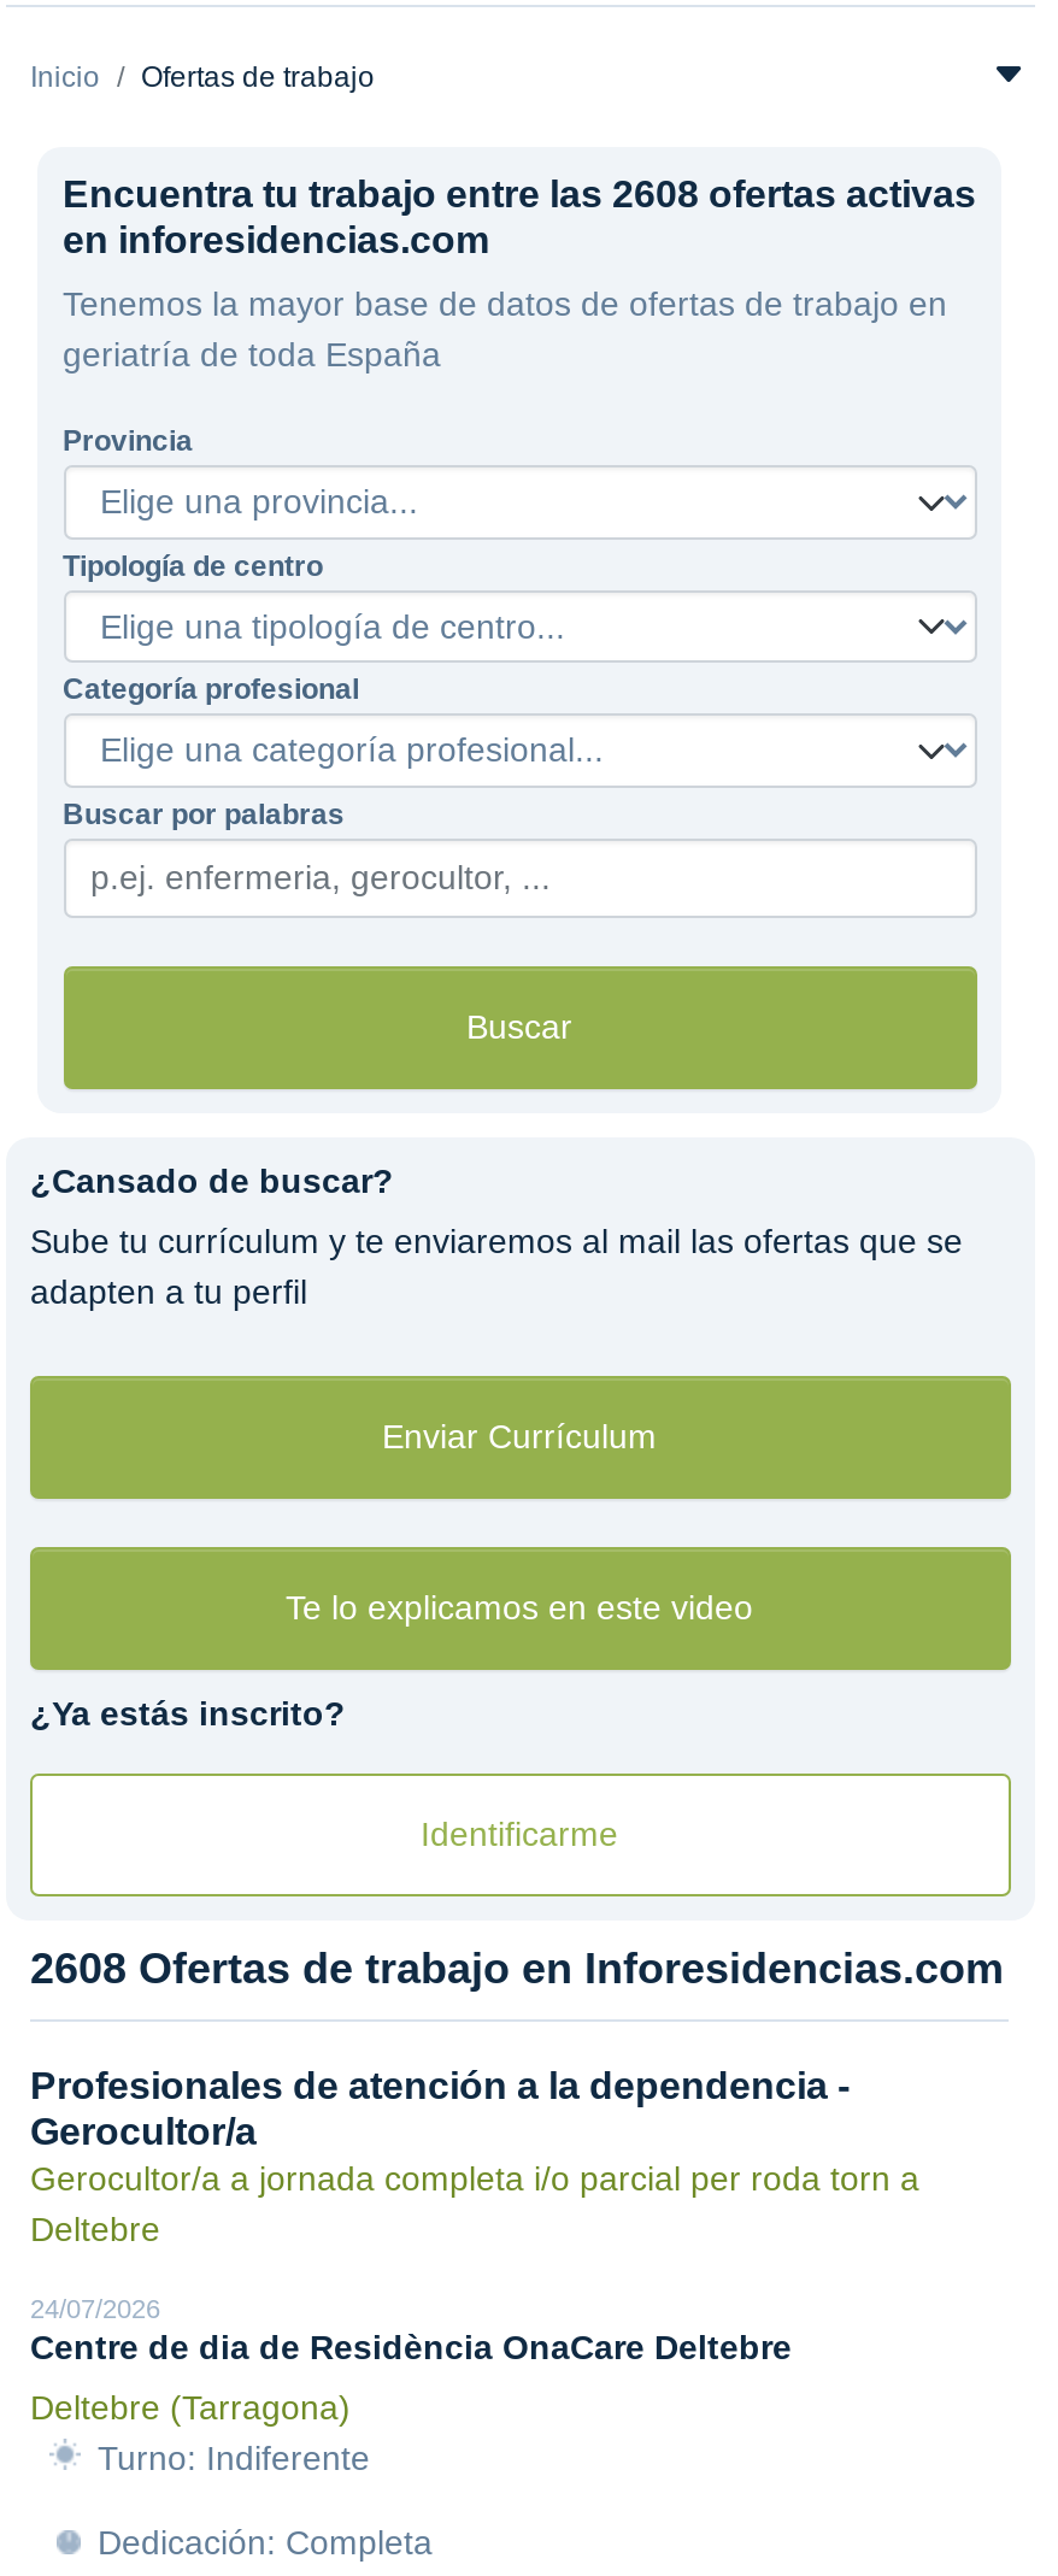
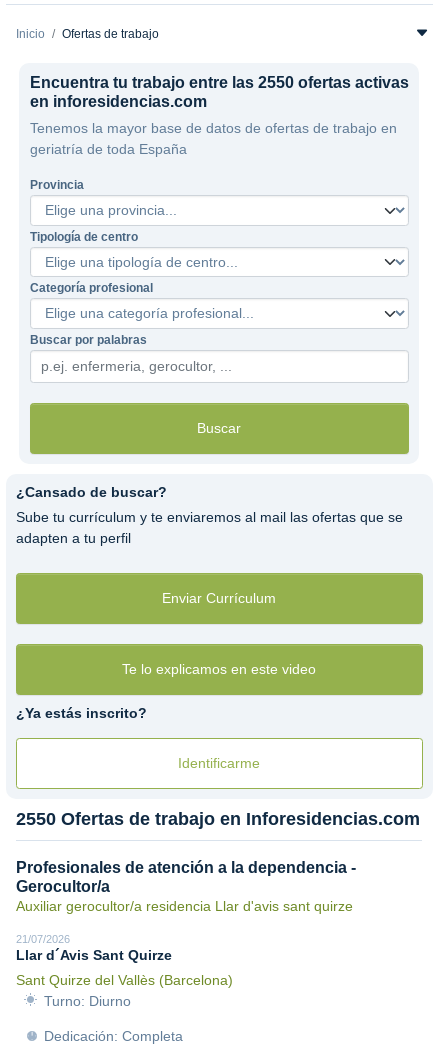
[63,174,976,214] Encuentra tu trabajo entre las 2608 ofertas activas -> [29,74,408,91] Encuentra tu trabajo entre las 2550 ofertas activas
[30,1945,1004,1993] 2608 Ofertas de trabajo en Inforesidencias.com -> [16,809,420,829] 2550 Ofertas de trabajo en Inforesidencias.com
[30,2159,919,2248] Gerocultor/a a jornada completa i/o parcial per roda torn a | Deltebre -> [16,898,353,914] Auxiliar gerocultor/a residencia Llar d'avis sant quirze
[30,2294,792,2366] 24/07/2026 | Centre de dia de Residència OnaCare Deltebre -> [16,933,172,963] 21/07/2026 | Llar d´Avis Sant Quirze
[30,2388,370,2477] Deltebre (Tarragona) | Turno: Indiferente -> [16,972,233,1009] Sant Quirze del Vallès (Barcelona) | Turno: Diurno

